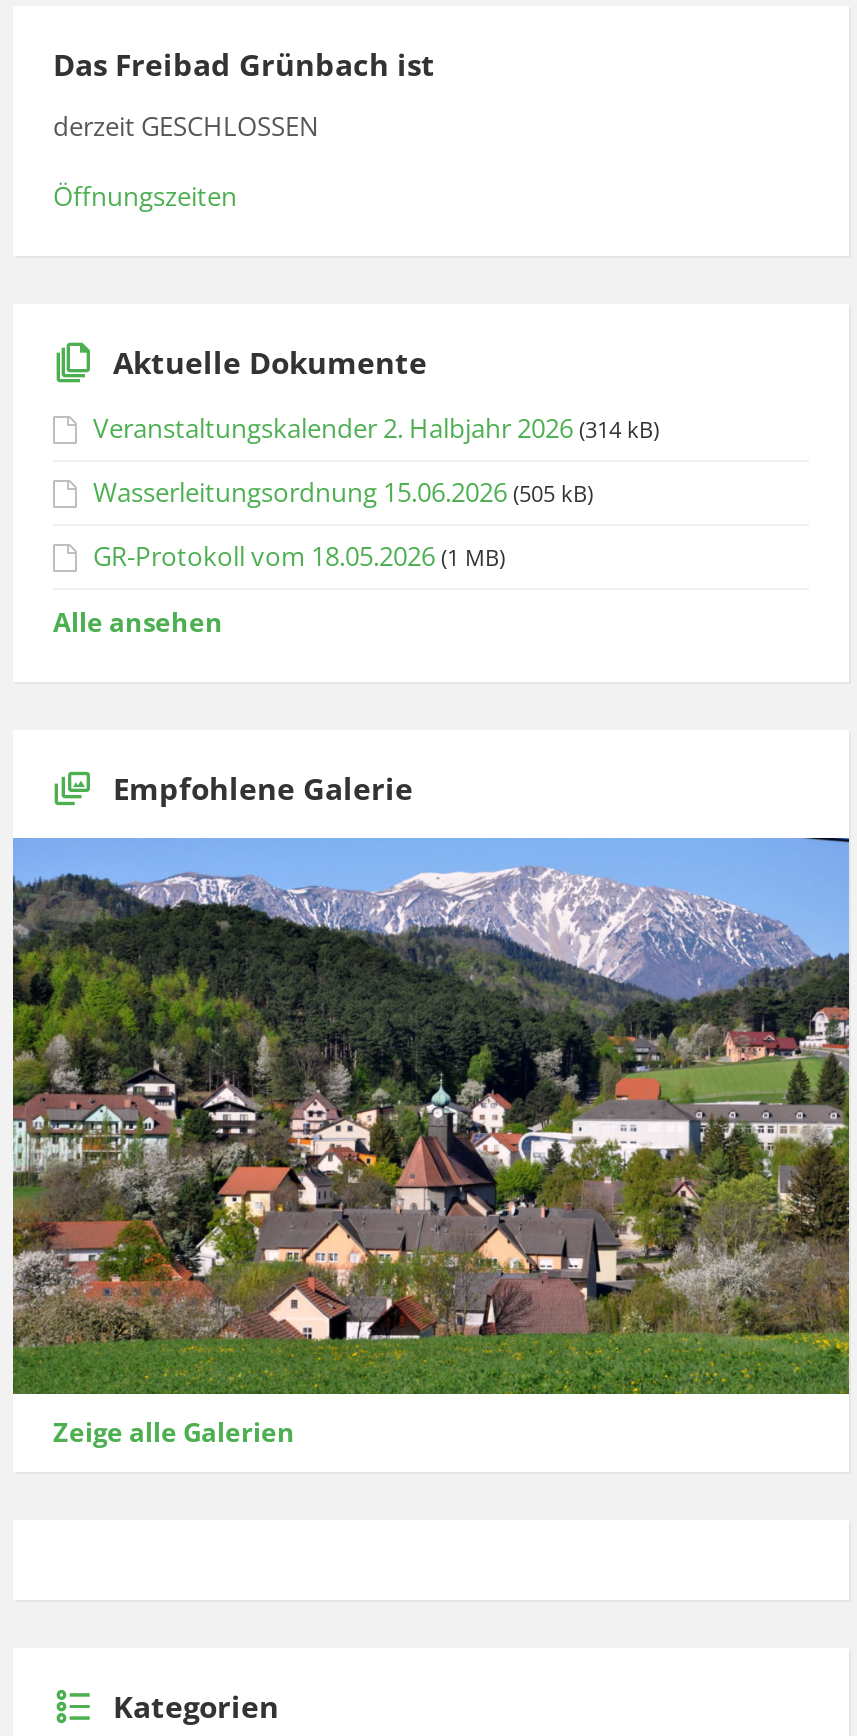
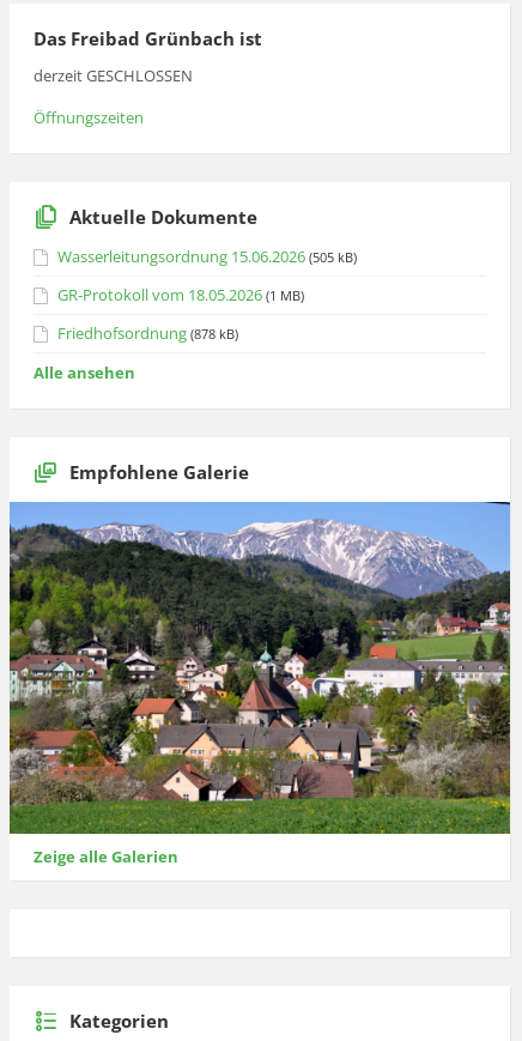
[93,410,659,446] Veranstaltungskalender 2. Halbjahr 2026 (314 kB) -> none
moved [93,474,593,574] -> [57,245,357,305]: Wasserleitungsordnung 15.06.2026 (505 kB) | GR-Protokoll vom 18.05.2026 (1 MB)
none -> [57,322,238,343] Friedhofsordnung (878 kB)

